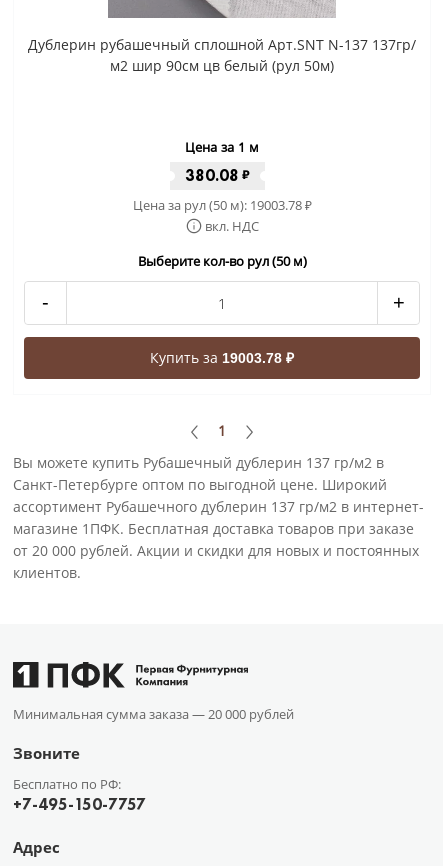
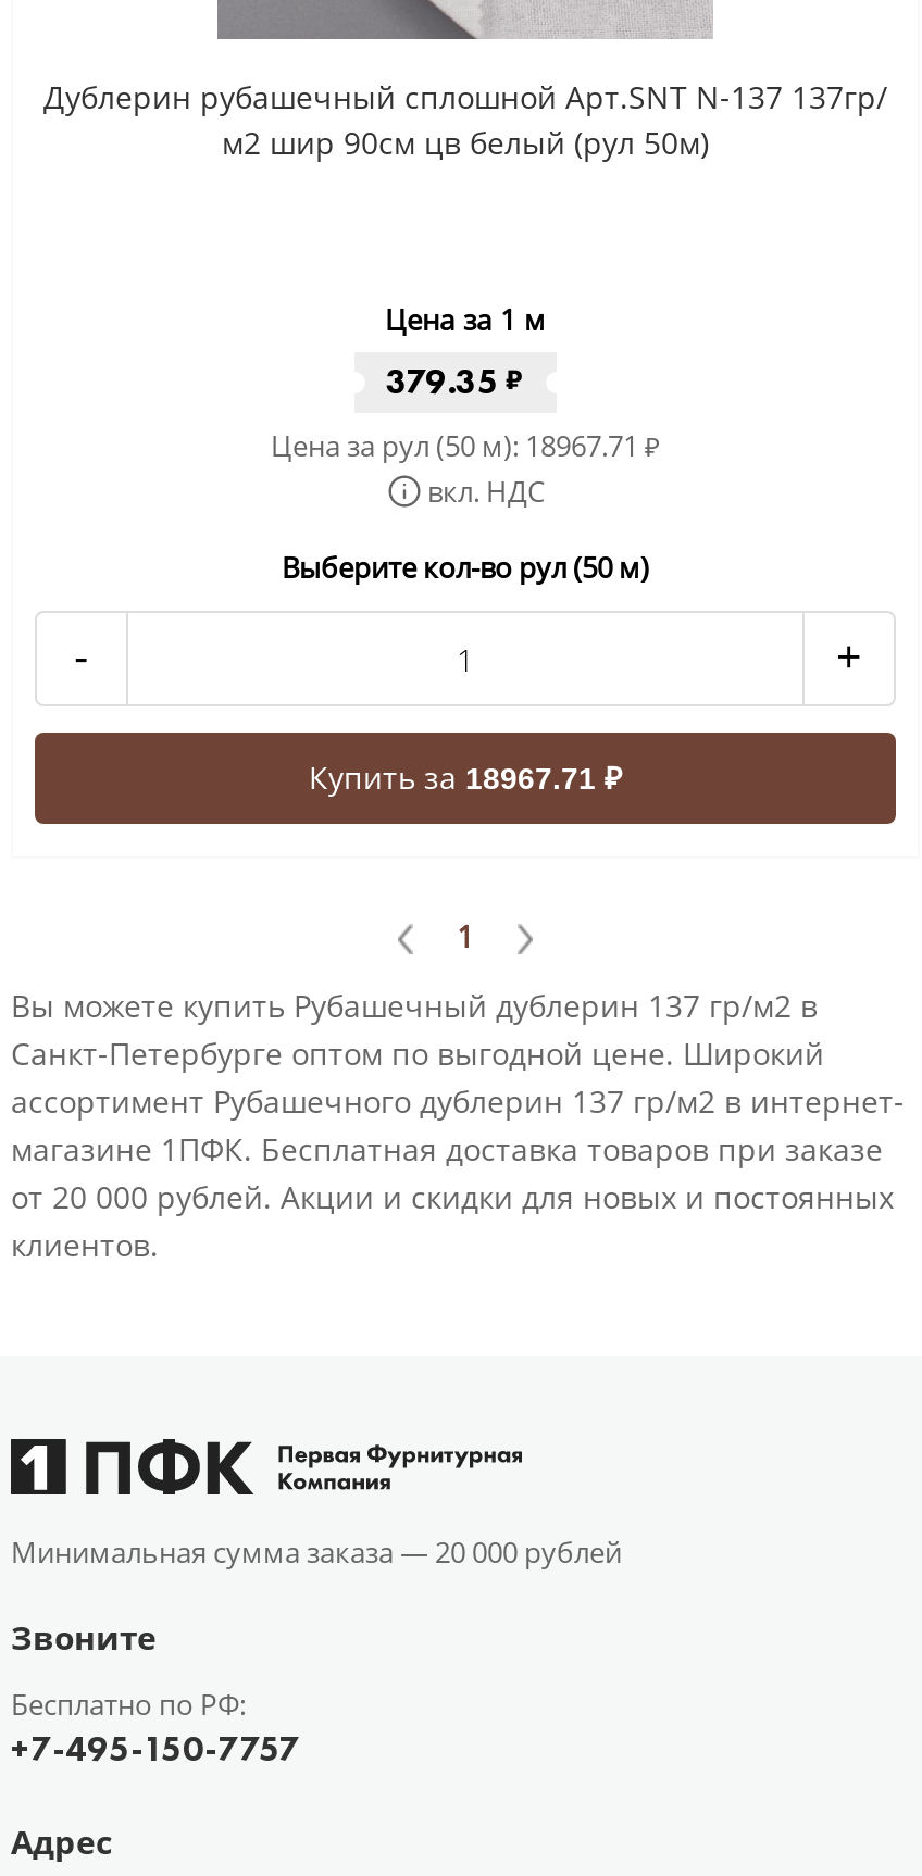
[184,165,249,186] 380.08 ₽ -> [386,359,523,404] 379.35 ₽
[132,196,311,214] Цена за рул (50 м): 19003.78 ₽ -> [271,426,660,465] Цена за рул (50 м): 18967.71 ₽
[150,348,294,367] Купить за 19003.78 ₽ -> [309,756,622,798] Купить за 18967.71 ₽

